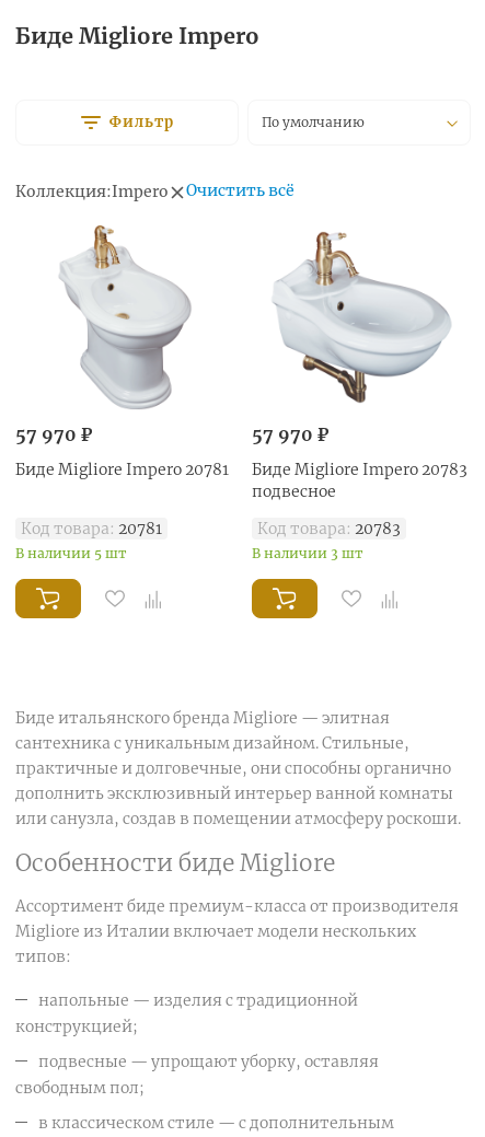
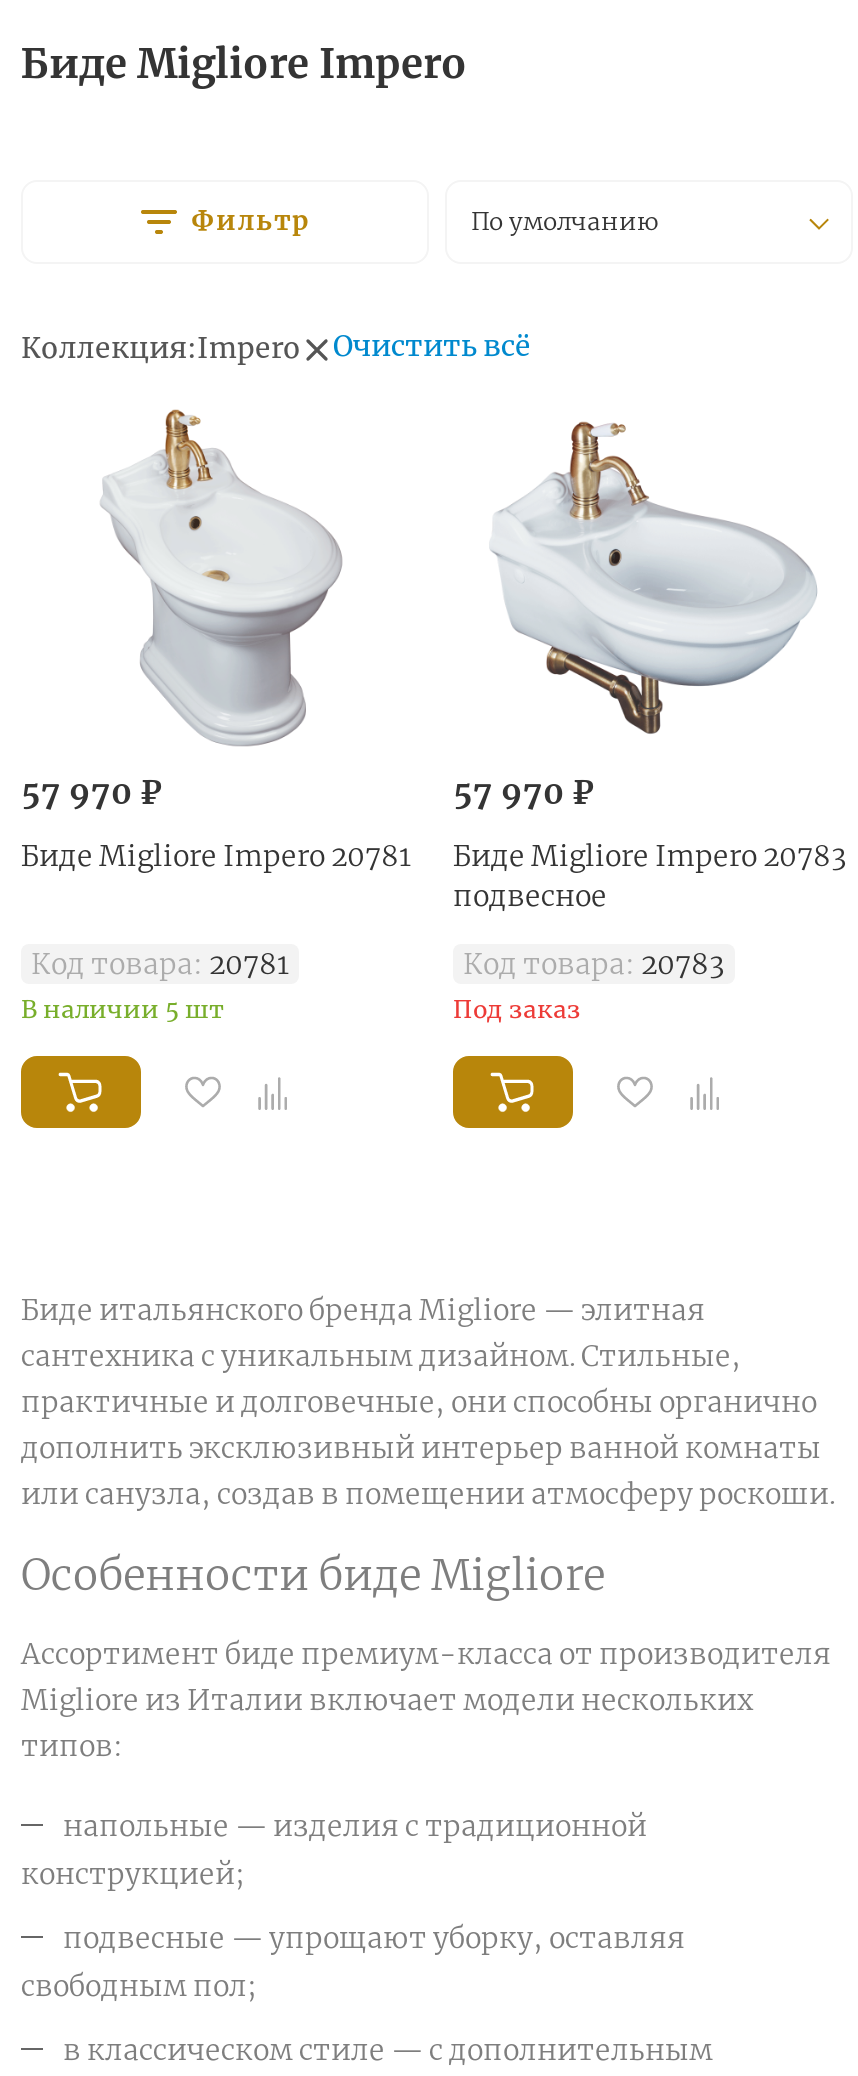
[252,545,363,561] В наличии 3 шт -> [453,993,581,1023] Под заказ

